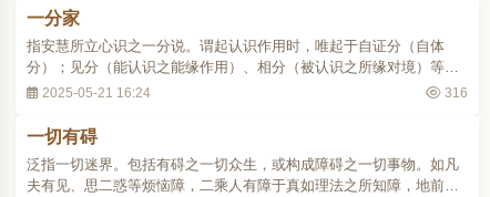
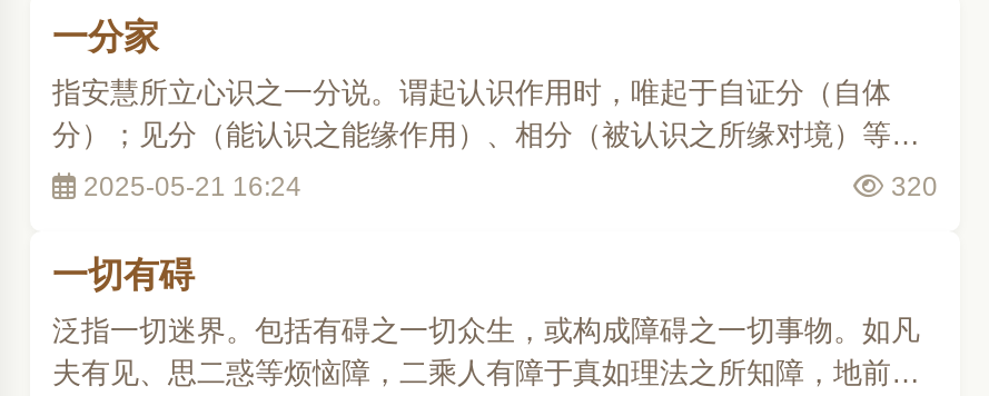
[441,85,468,101] 316 -> [884,171,938,202] 320

